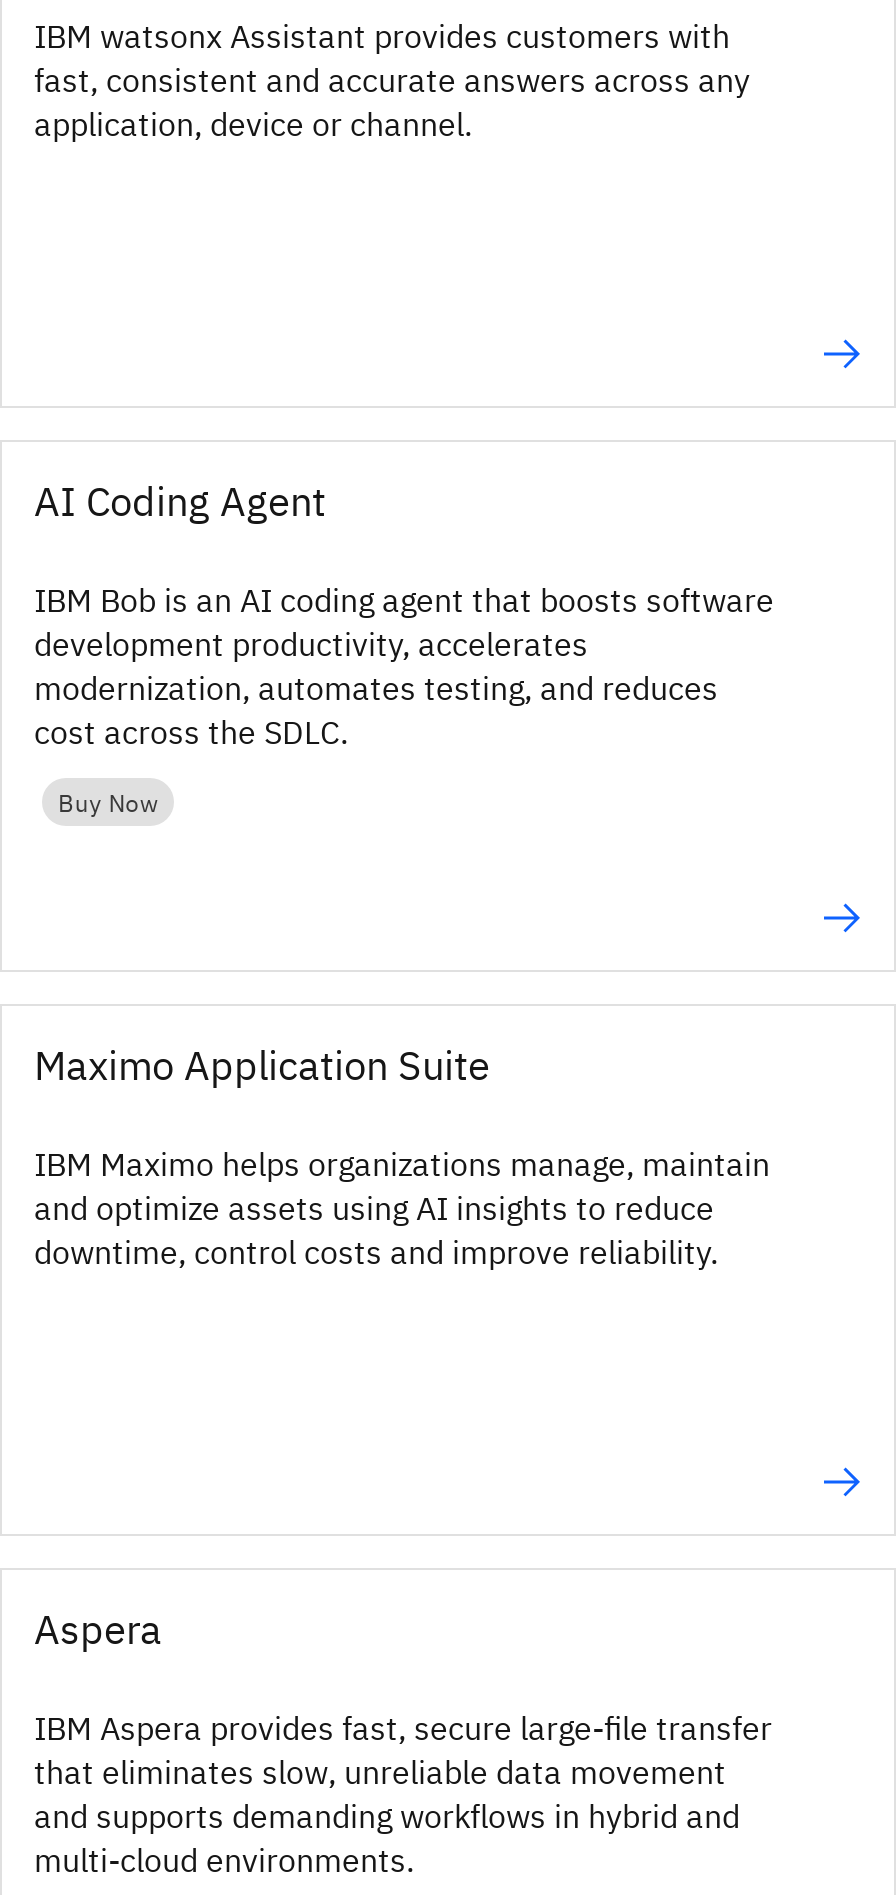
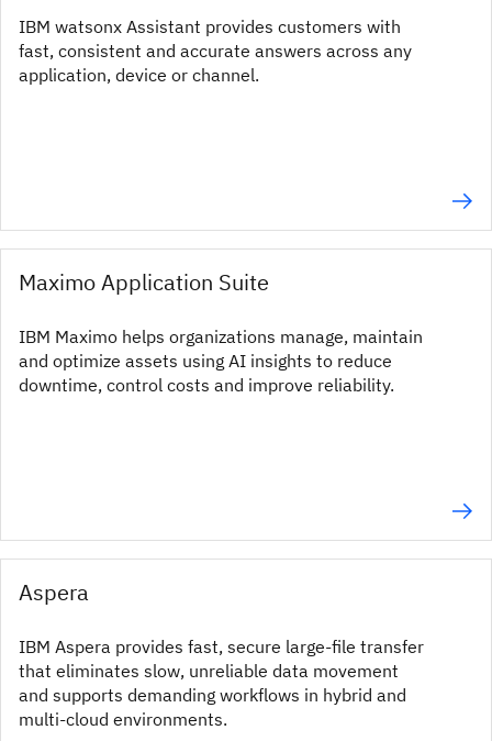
[34,474,774,817] AI Coding Agent | IBM Bob is an AI coding agent that boosts software | development productivity, accelerates | modernization, automates testing, and reduces | cost across the SDLC. | Buy Now -> none

